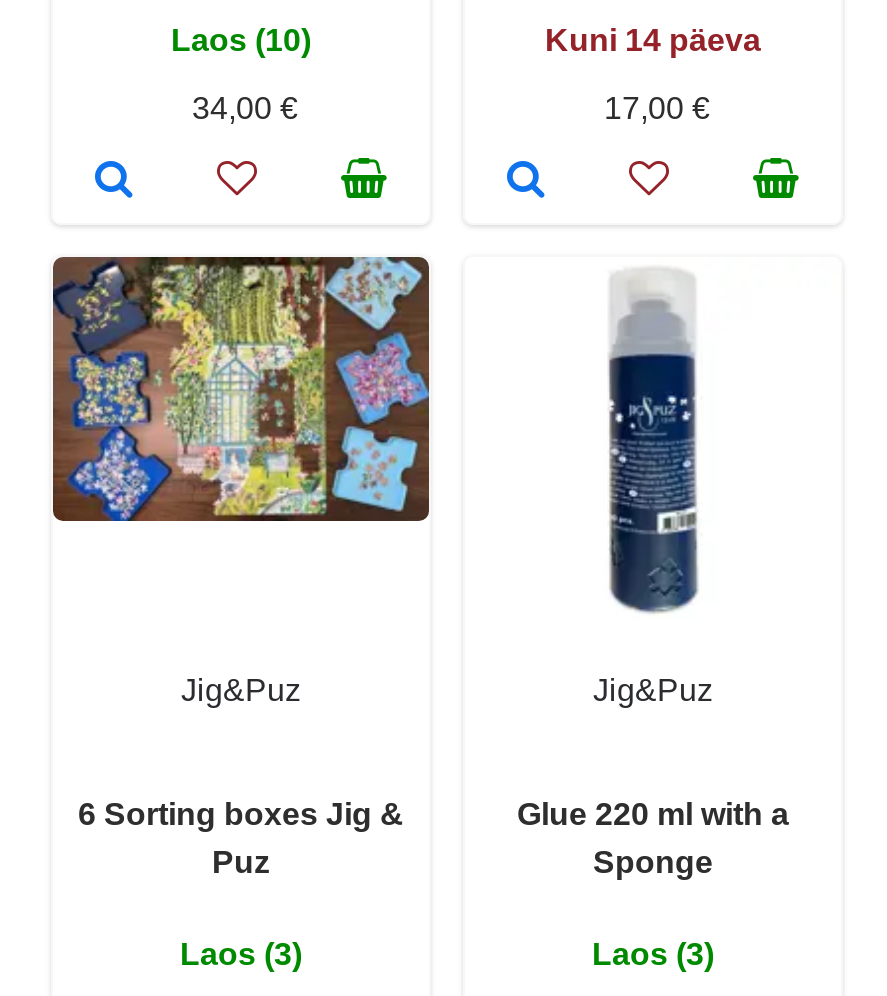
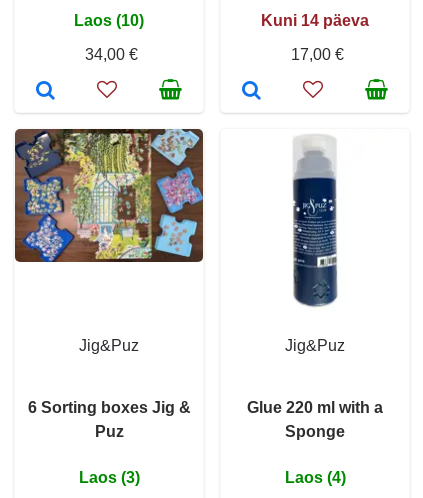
[592,936,714,970] Laos (3) -> [284,469,345,486] Laos (4)

